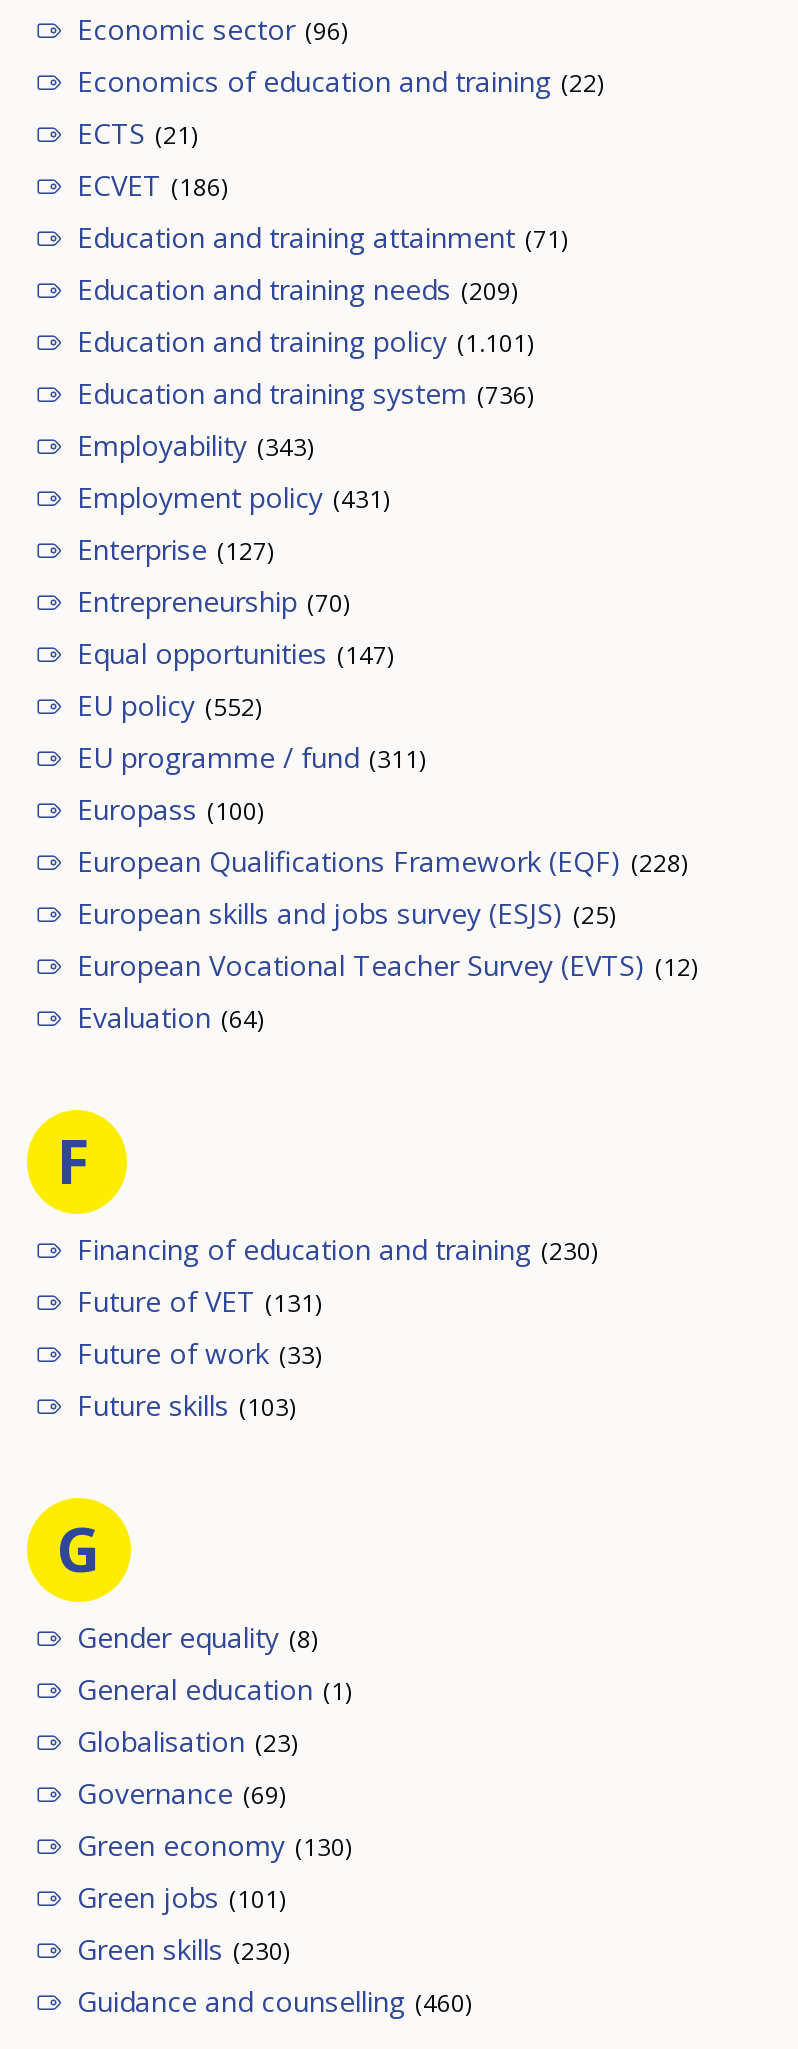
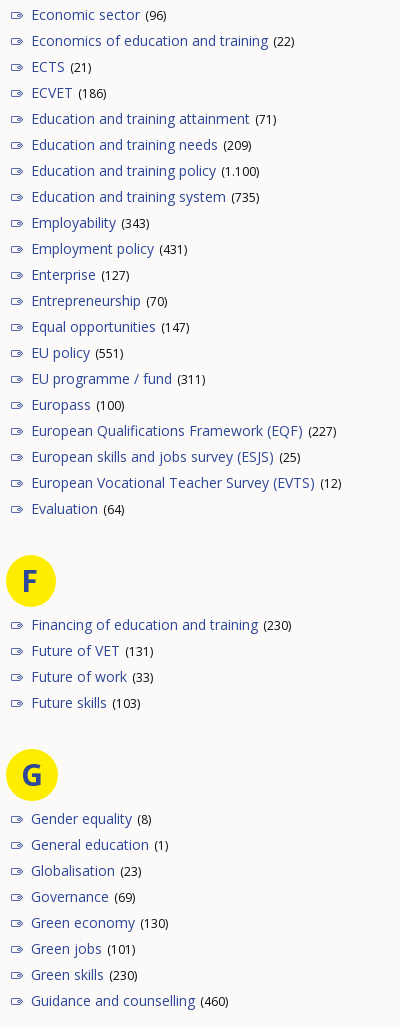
[77,321,533,359] Education and training policy (1.101) -> [31,160,259,179] Education and training policy (1.100)
[77,373,533,411] Education and training system (736) -> [31,186,259,205] Education and training system (735)
[77,685,261,723] EU policy (552) -> [31,342,123,361] EU policy (551)
[77,841,687,879] European Qualifications Framework (EQF) (228) -> [31,420,336,439] European Qualifications Framework (EQF) (227)

